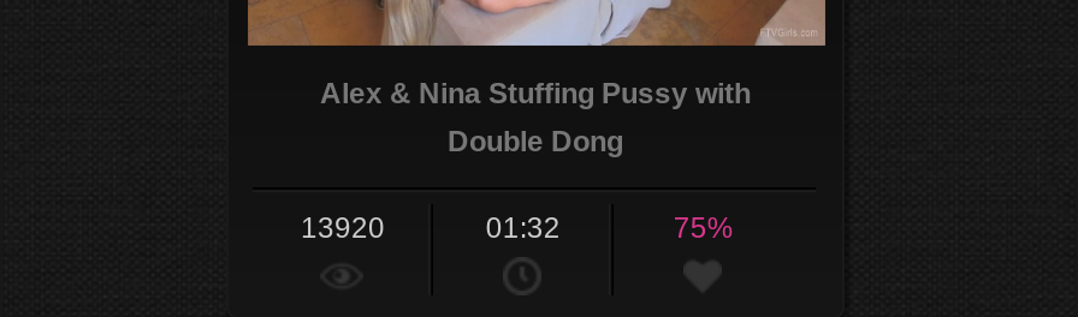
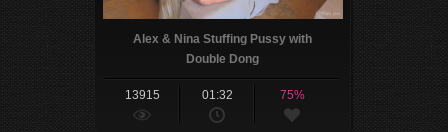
[301,211,385,245] 13920 -> [125,88,160,102] 13915

